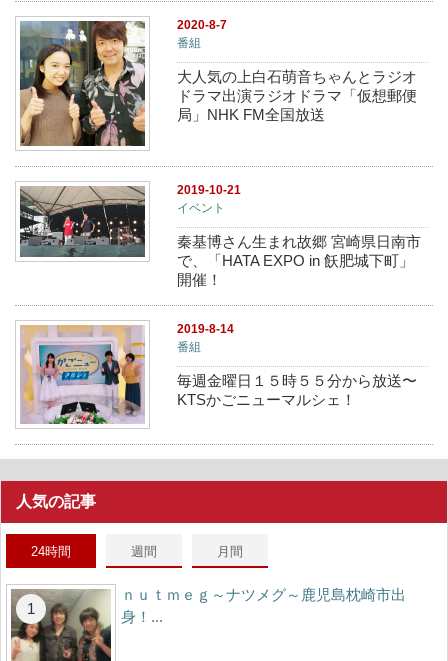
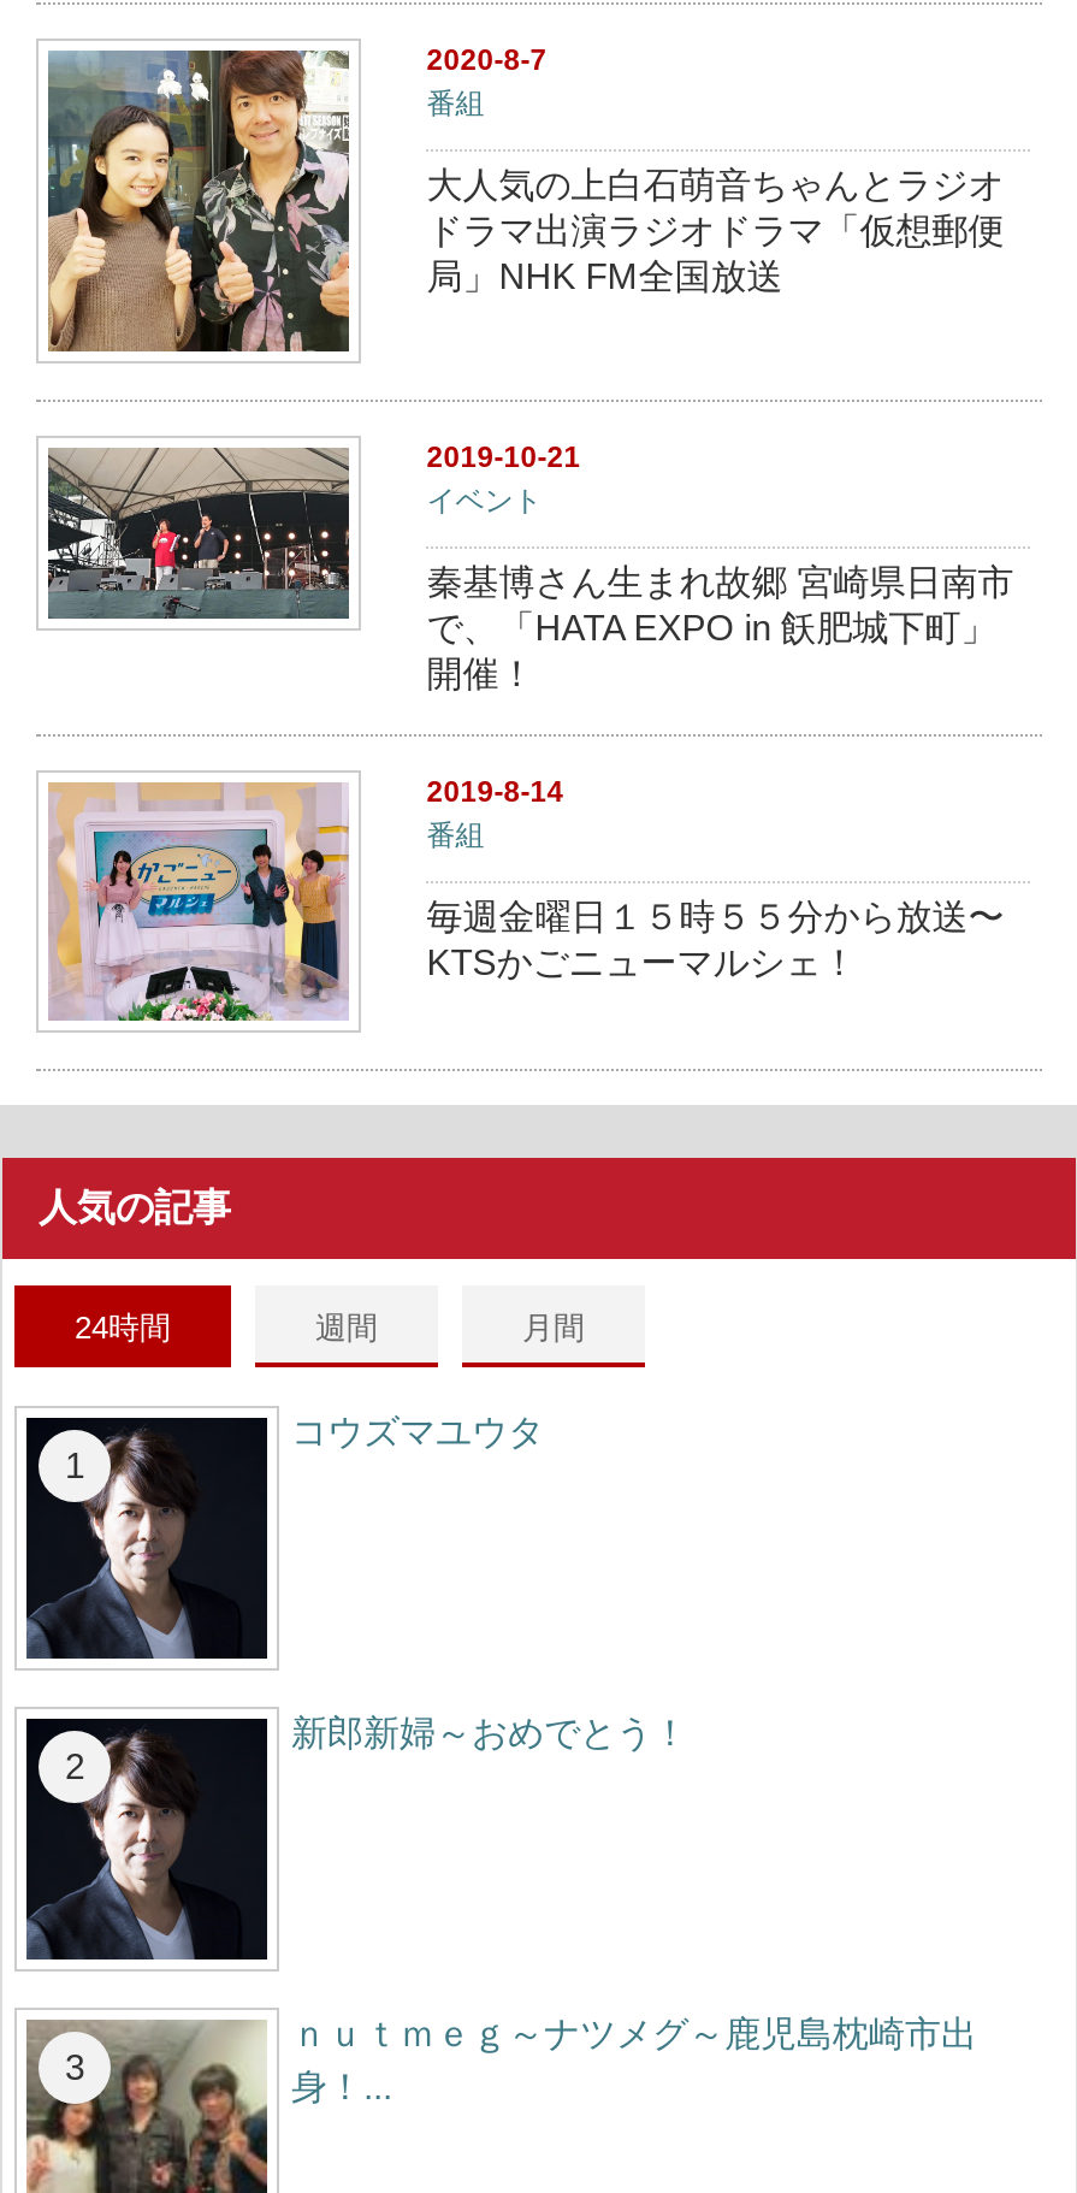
none -> [24,1410,544,1661] [image] | コウズマユウタ
none -> [24,1711,688,1969] [image] | 新郎新婦～おめでとう！

